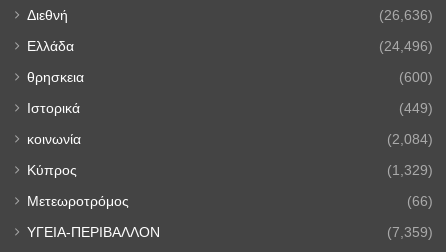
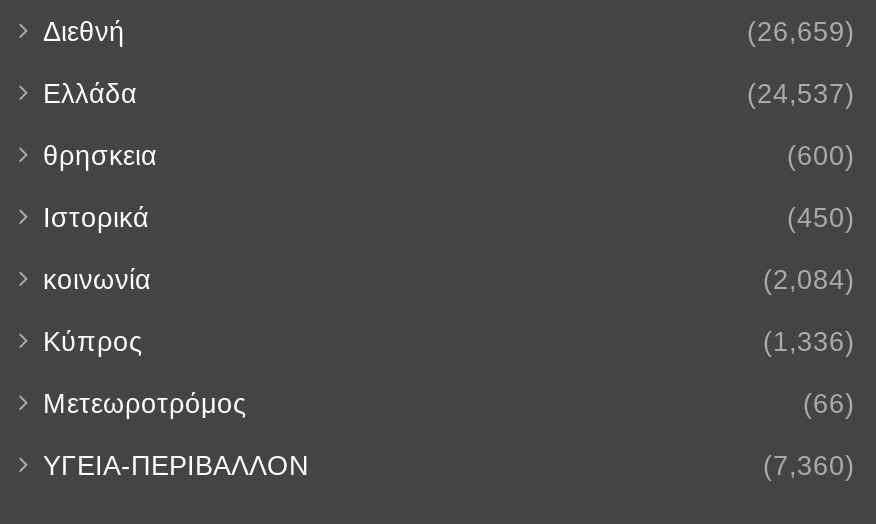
[379,8,433,23] (26,636) -> [747,16,855,46] (26,659)
[379,39,433,54] (24,496) -> [747,78,855,108] (24,537)
[399,101,433,116] (449) -> [787,202,855,232] (450)
[387,163,433,178] (1,329) -> [763,326,855,356] (1,336)
[387,225,433,240] (7,359) -> [763,450,855,480] (7,360)

